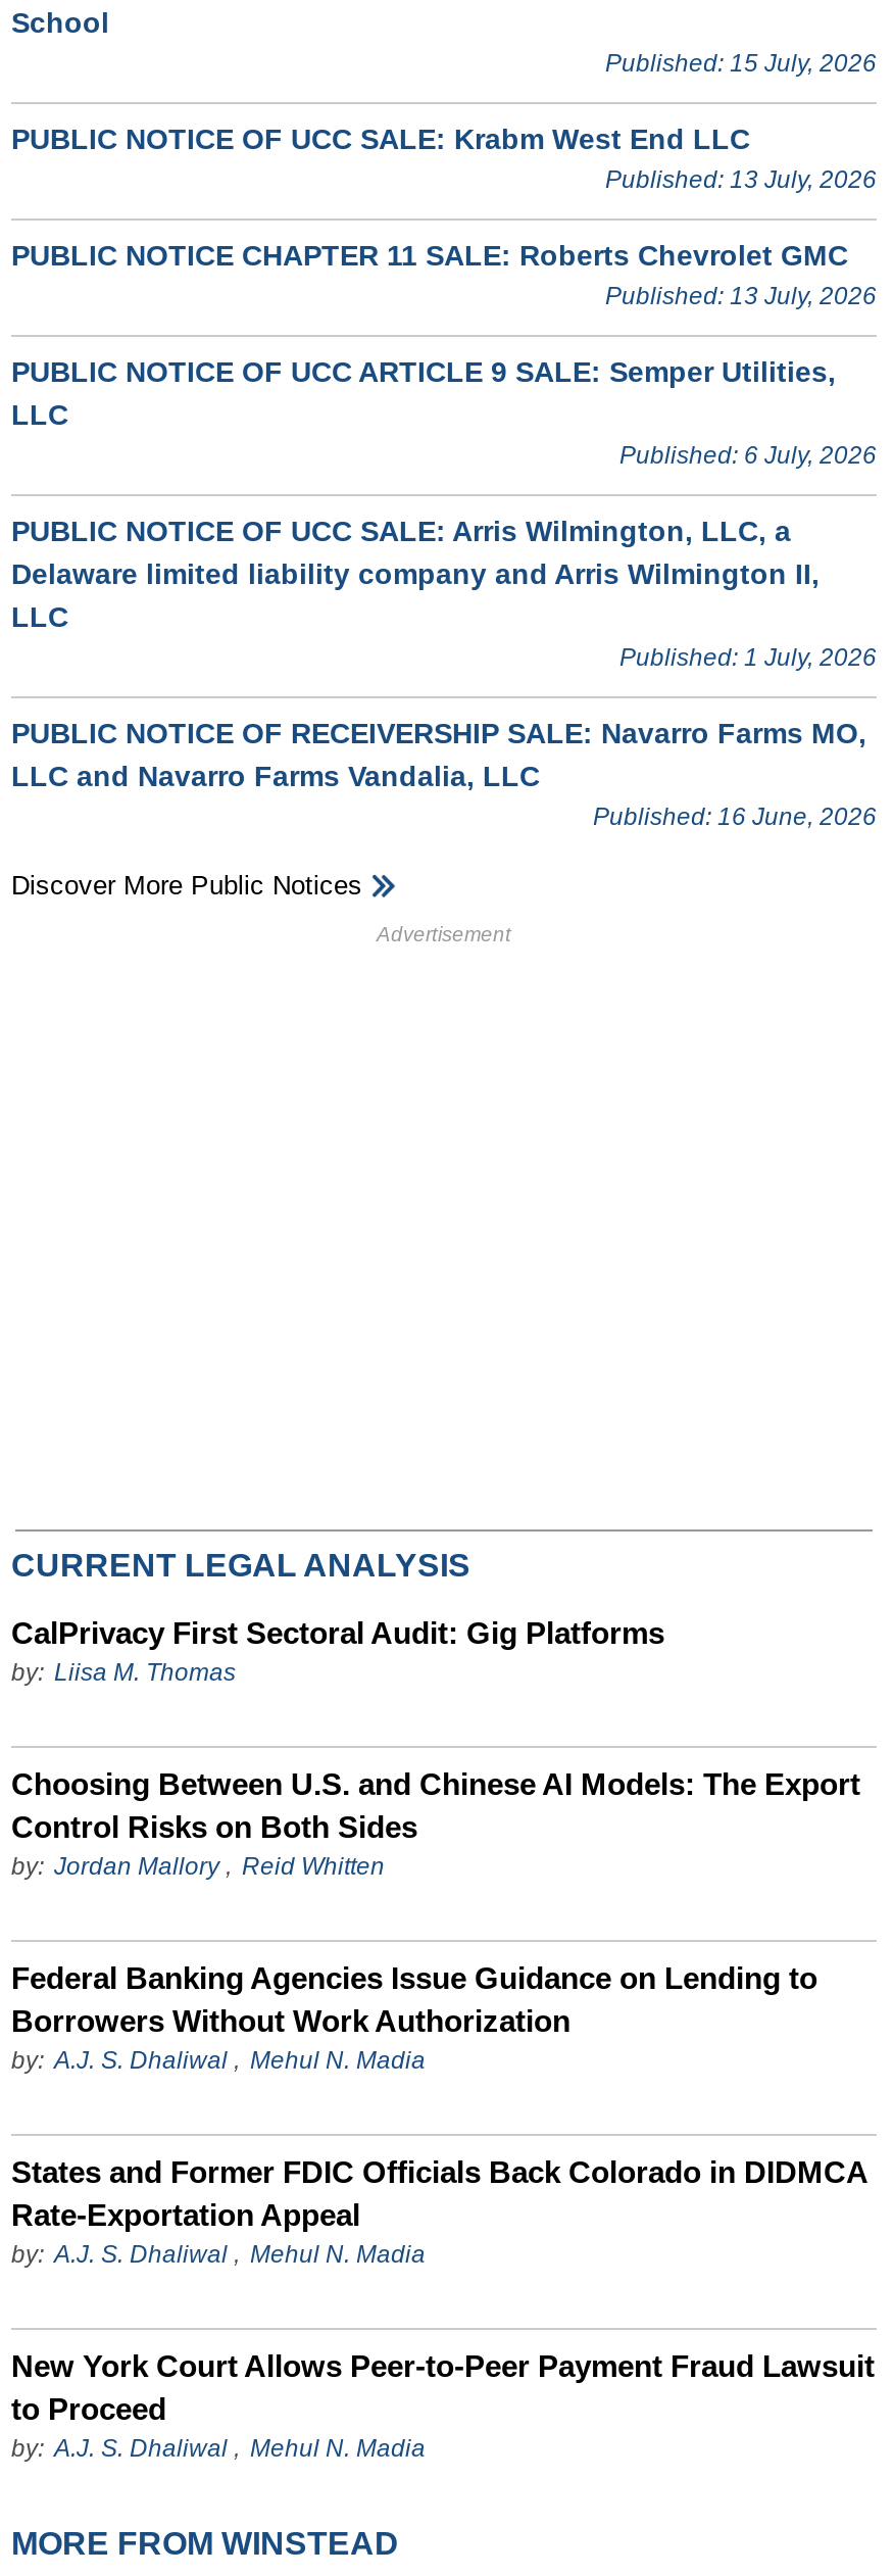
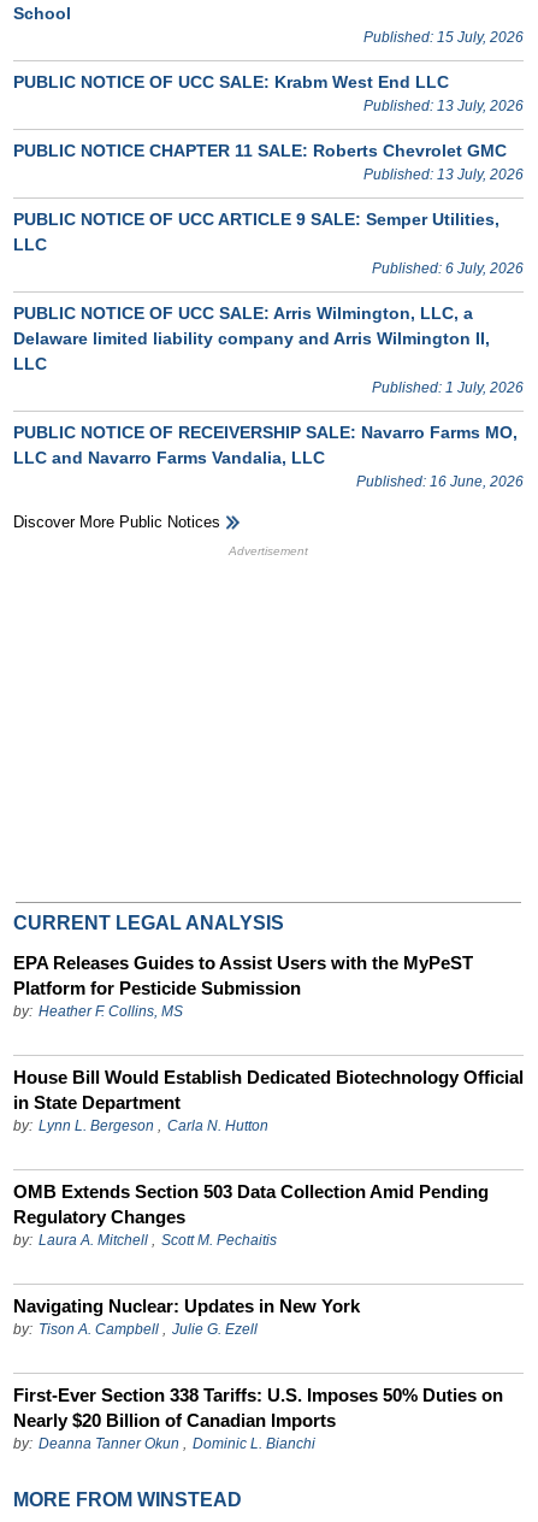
[11,1615,664,1686] CalPrivacy First Sectoral Audit: Gig Platforms | by: Liisa M. Thomas -> [13,952,473,1020] EPA Releases Guides to Assist Users with the MyPeST | Platform for Pesticide Submission | by: Heather F. Collins, MS
[11,1766,860,1880] Choosing Between U.S. and Chinese AI Models: The Export | Control Risks on Both Sides | by: Jordan Mallory, Reid Whitten -> [13,1066,524,1134] House Bill Would Establish Dedicated Biotechnology Official | in State Department | by: Lynn L. Bergeson, Carla N. Hutton
[11,1960,817,2074] Federal Banking Agencies Issue Guidance on Lending to | Borrowers Without Work Authorization | by: A.J. S. Dhaliwal, Mehul N. Madia -> [13,1181,489,1248] OMB Extends Section 503 Data Collection Amid Pending | Regulatory Changes | by: Laura A. Mitchell, Scott M. Pechaitis
[11,2154,866,2268] States and Former FDIC Officials Back Colorado in DIDMCA | Rate-Exportation Appeal | by: A.J. S. Dhaliwal, Mehul N. Madia -> [13,1295,360,1337] Navigating Nuclear: Updates in New York | by: Tison A. Campbell, Julie G. Ezell
[11,2348,875,2462] New York Court Allows Peer-to-Peer Payment Fraud Lawsuit | to Proceed | by: A.J. S. Dhaliwal, Mehul N. Madia -> [13,1384,503,1452] First-Ever Section 338 Tariffs: U.S. Imposes 50% Duties on | Nearly $20 Billion of Canadian Imports | by: Deanna Tanner Okun, Dominic L. Bianchi

